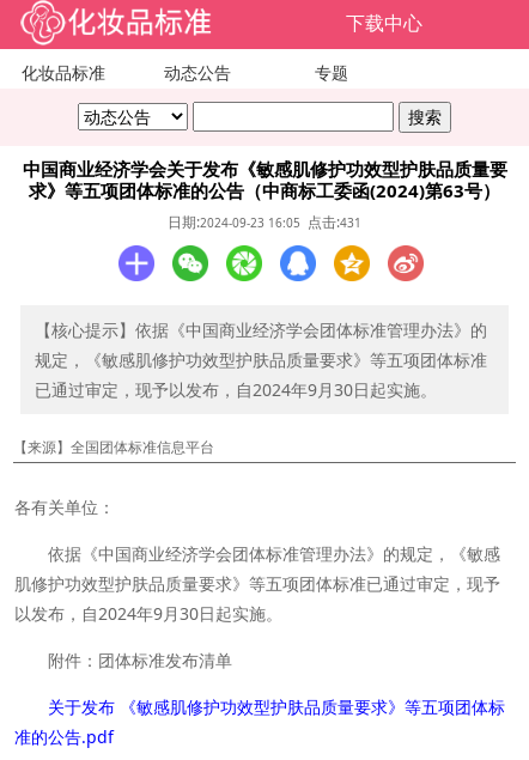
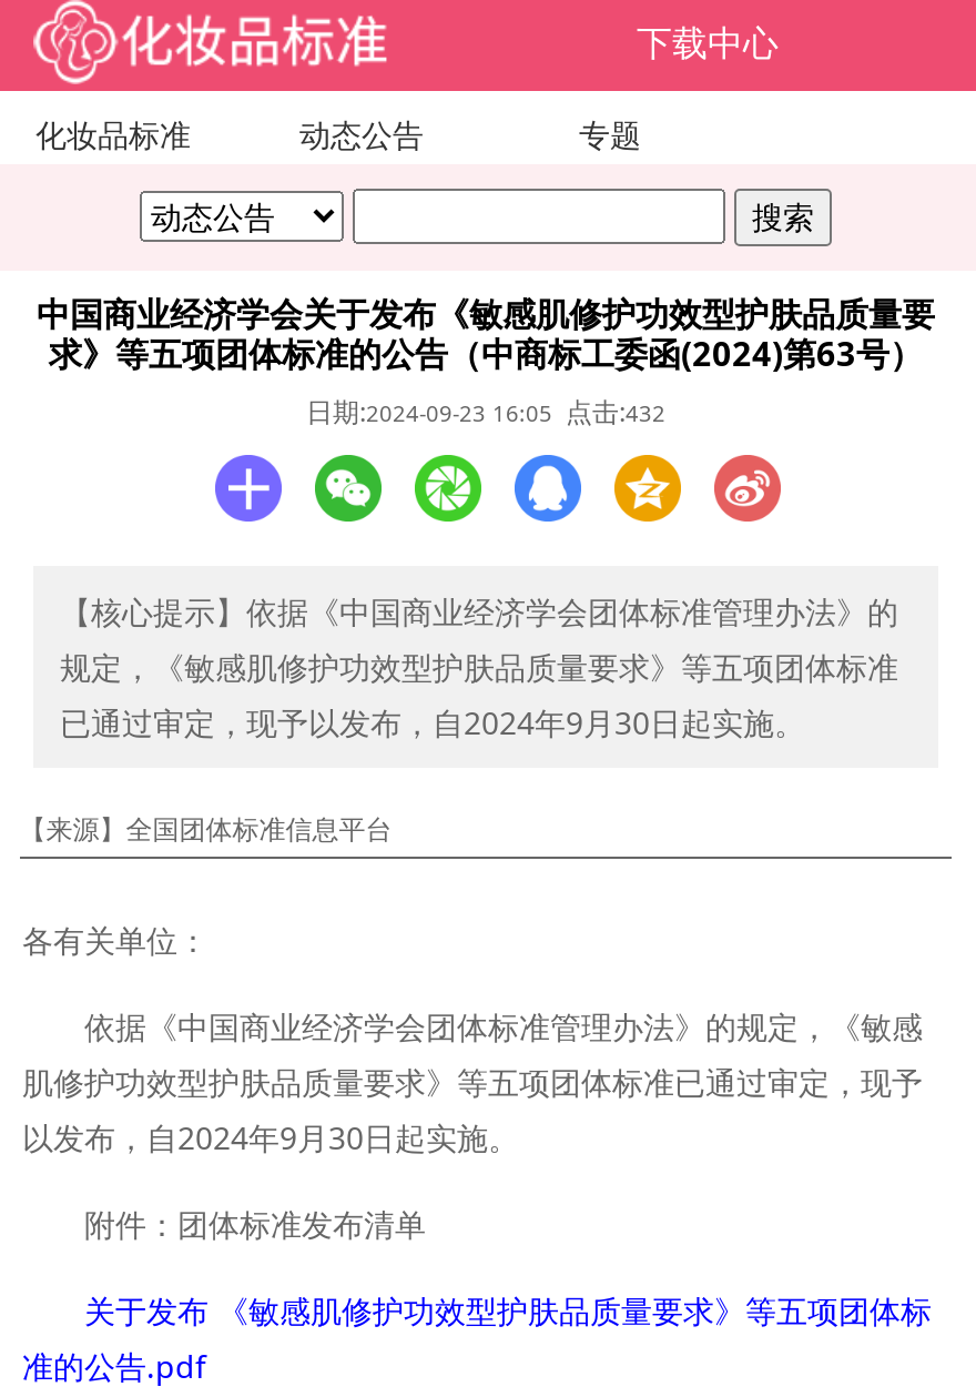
[168,212,361,232] 日期:2024-09-23 16:05点击:431 -> [306,393,665,431] 日期:2024-09-23 16:05点击:432

